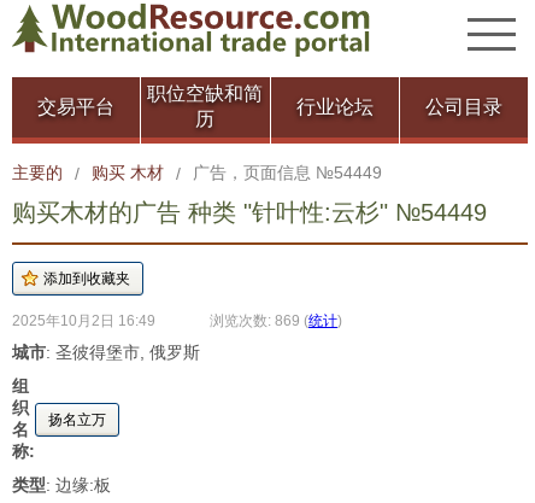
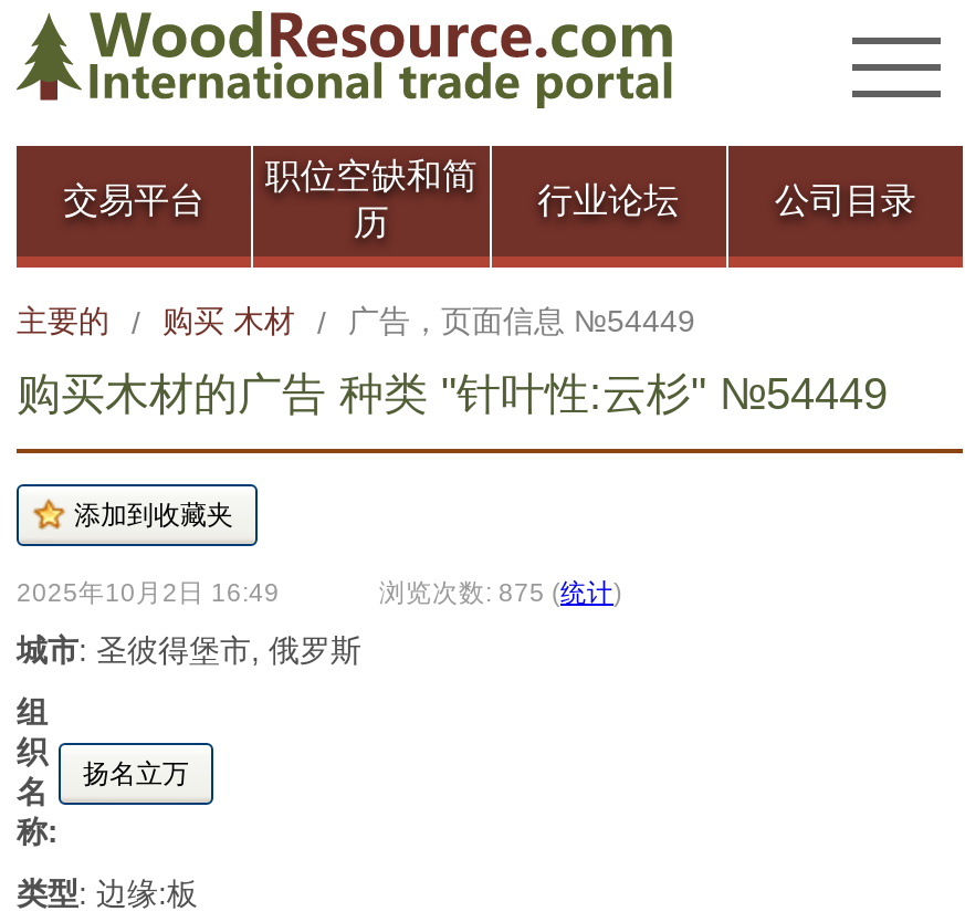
[210,312,342,328] 浏览次数: 869 (统计) -> [379,577,622,606] 浏览次数: 875 (统计)

